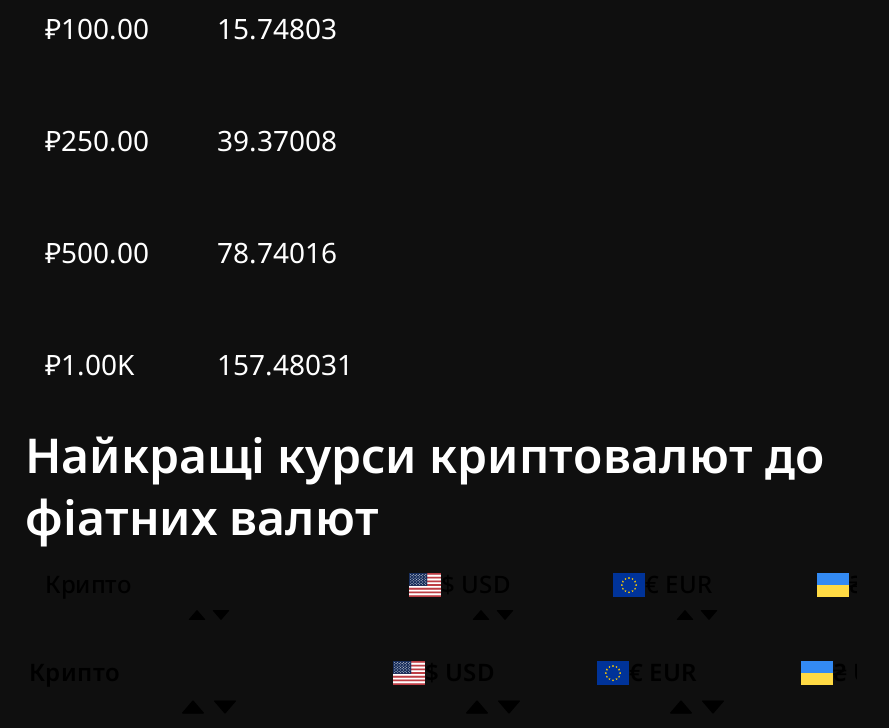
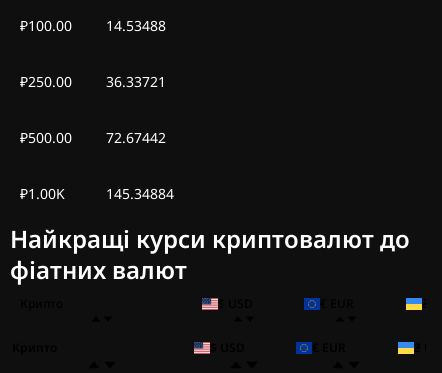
[45,9,337,47] ₽100.00 15.74803 -> [20,16,166,35] ₽100.00 14.53488
[45,121,337,159] ₽250.00 39.37008 -> [20,72,166,91] ₽250.00 36.33721
[45,233,337,271] ₽500.00 78.74016 -> [20,128,166,147] ₽500.00 72.67442
[217,345,353,383] 157.48031 -> [106,184,174,203] 145.34884

